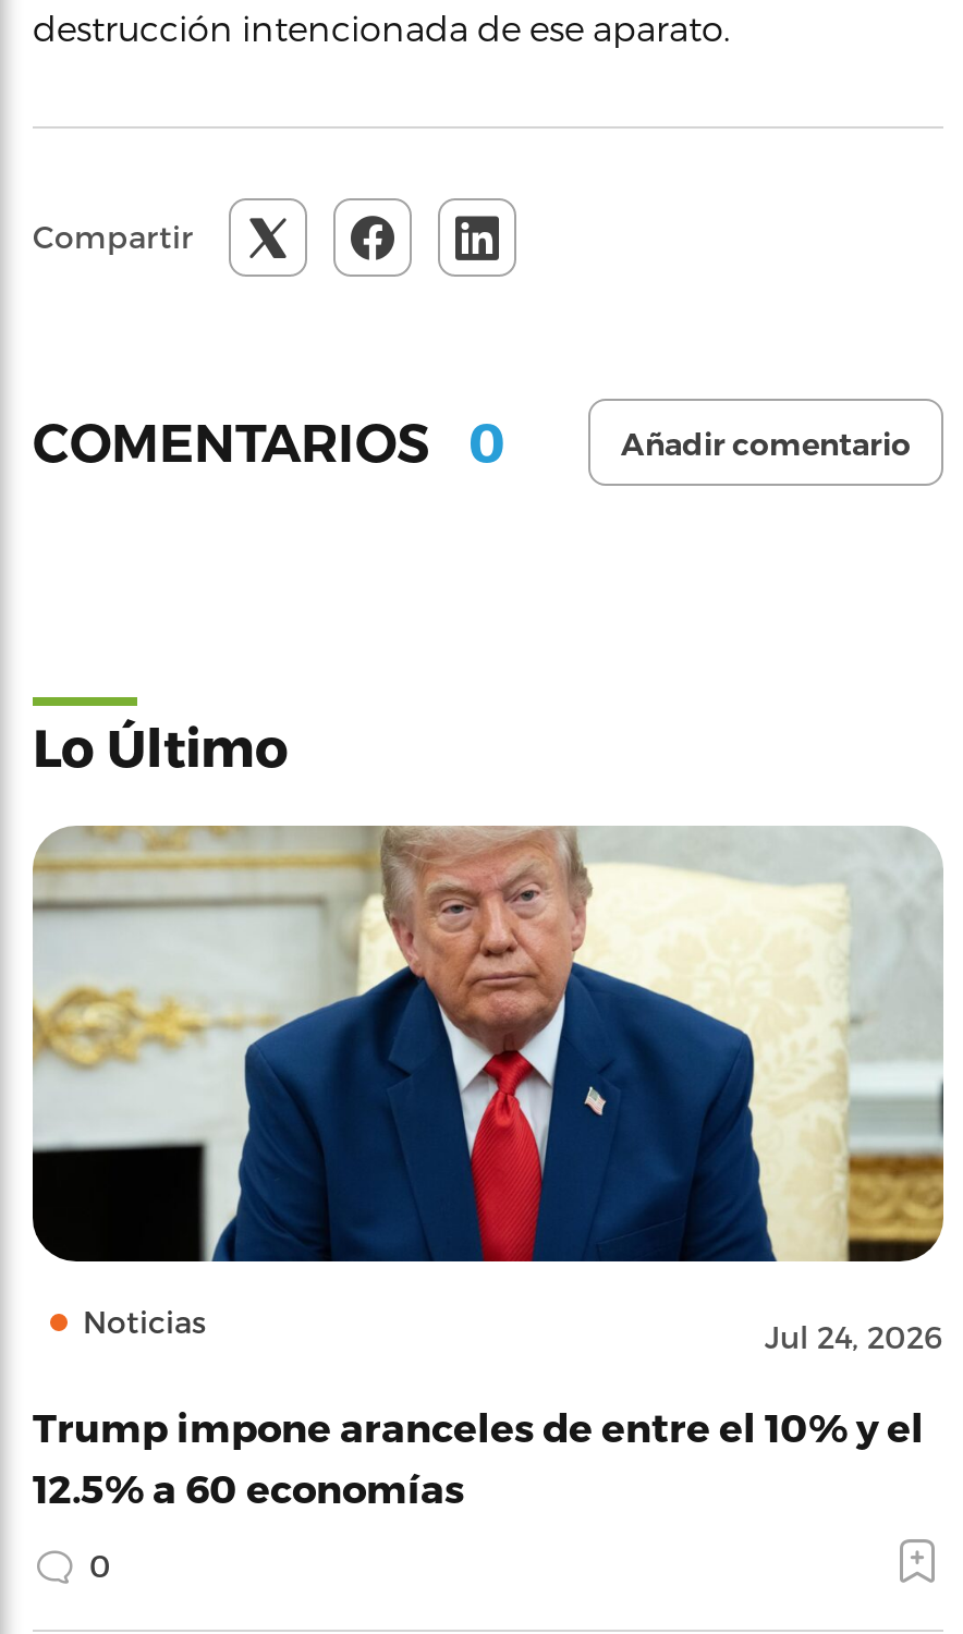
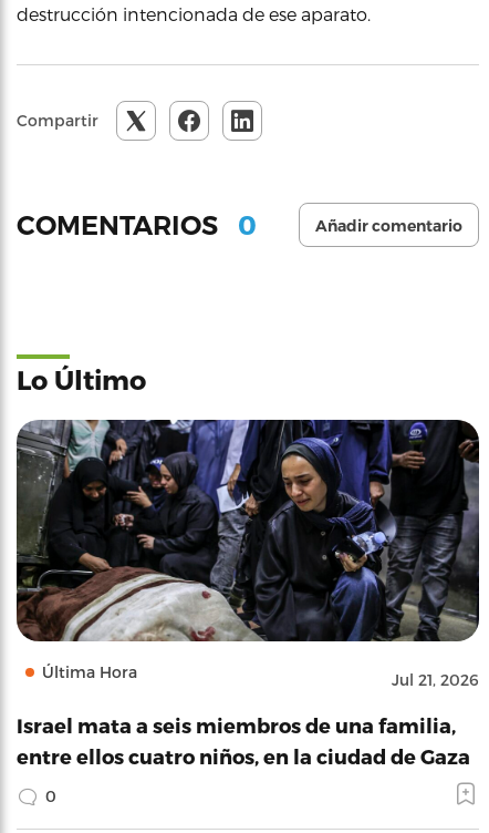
[31,824,946,1355] [image] | Noticias | Jul 24, 2026 -> [15,419,480,689] [image] | Última Hora | Jul 21, 2026
[33,1403,924,1510] Trump impone aranceles de entre el 10% y el | 12.5% a 60 economías -> [17,713,470,768] Israel mata a seis miembros de una familia, | entre ellos cuatro niños, en la ciudad de Gaza

